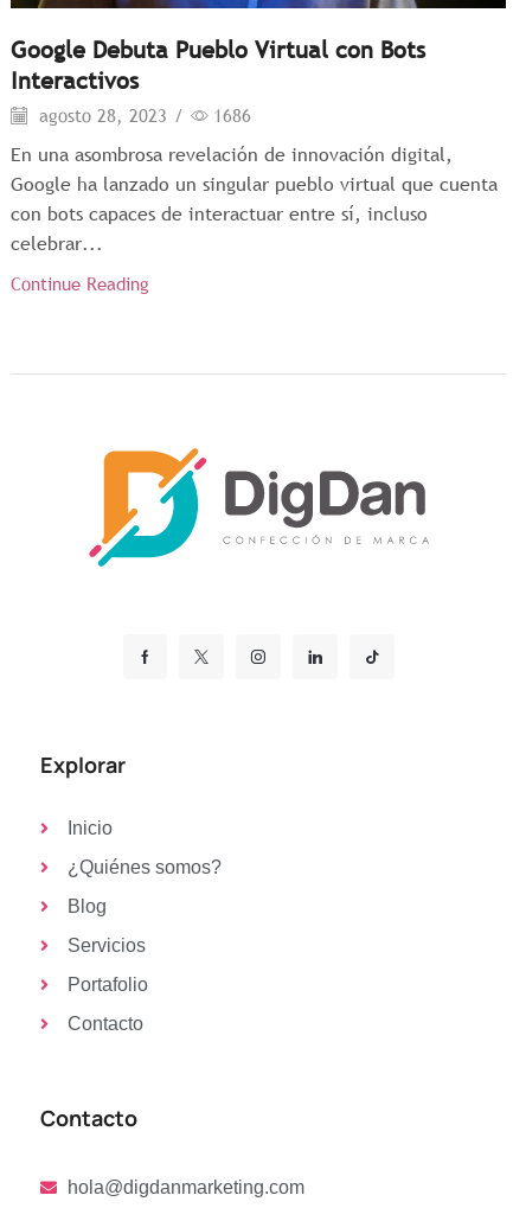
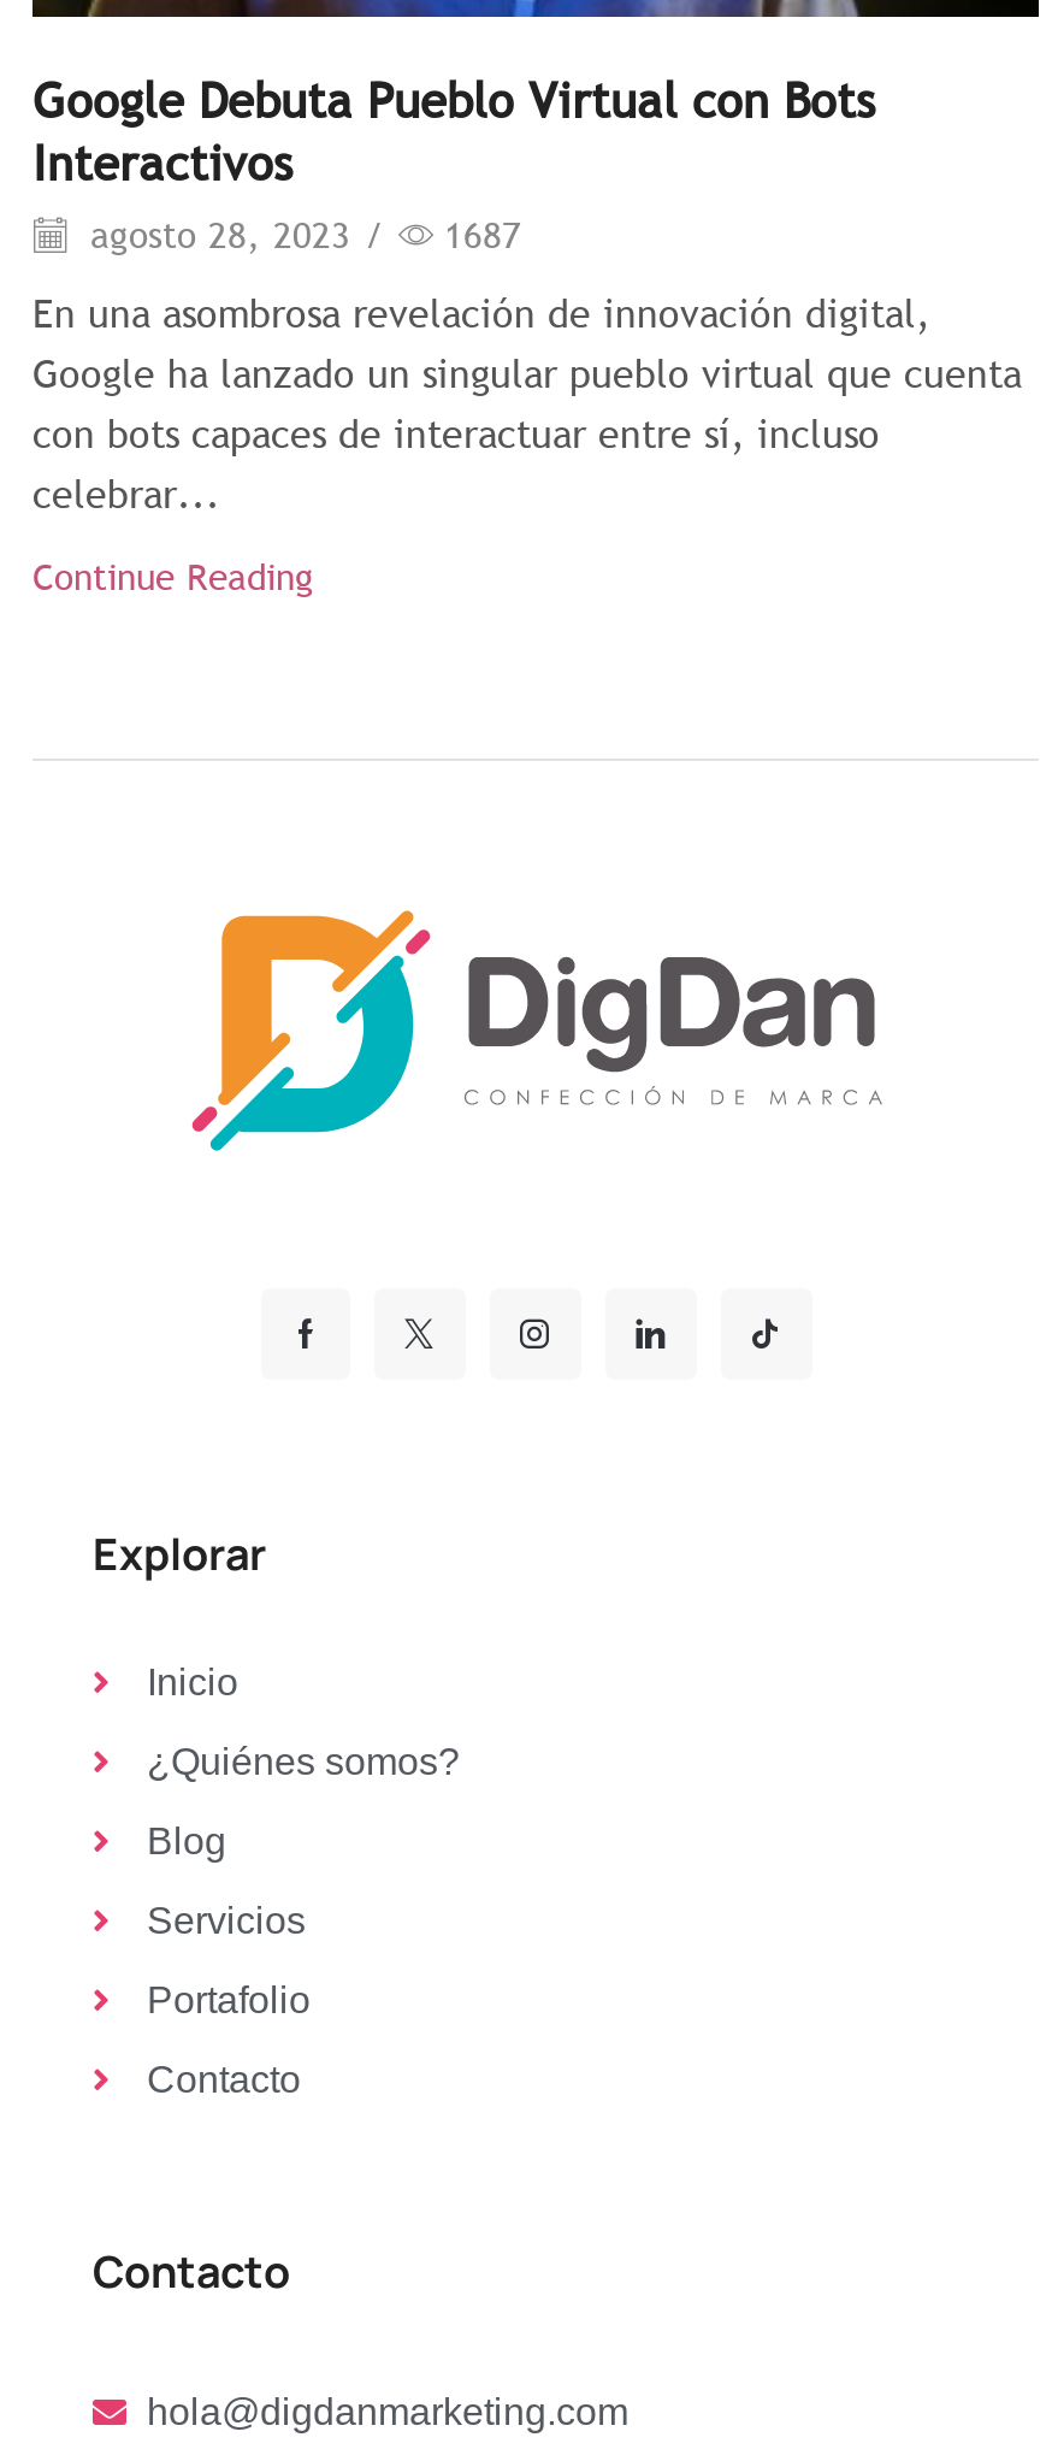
[33,103,251,126] agosto 28, 2023 / 1686 -> [78,208,521,256] agosto 28, 2023 / 1687

